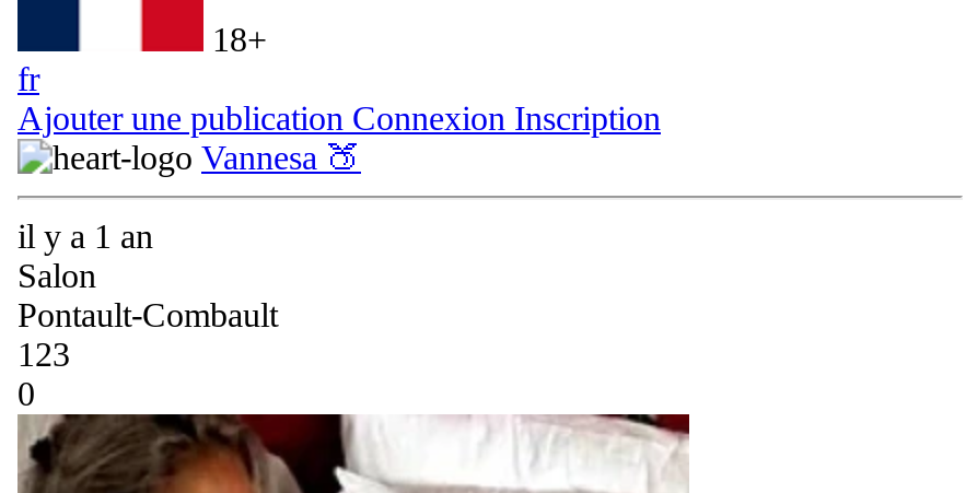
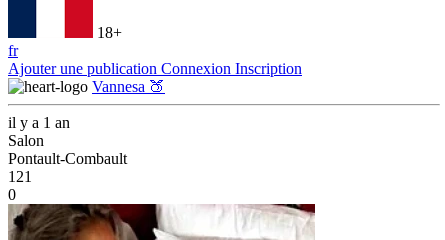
[18,336,70,373] 123 -> [8,168,32,185] 121

